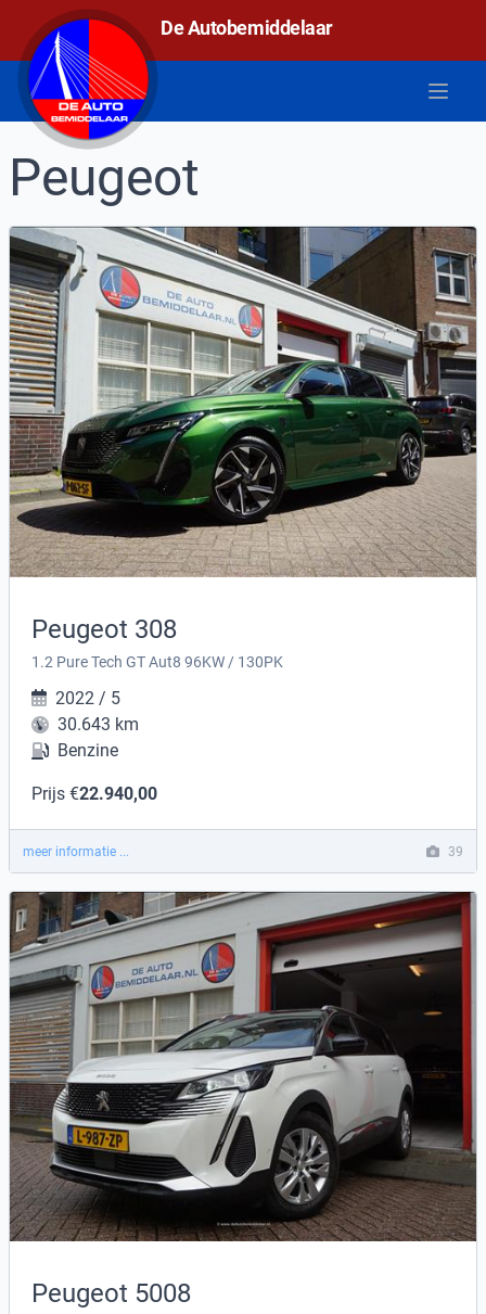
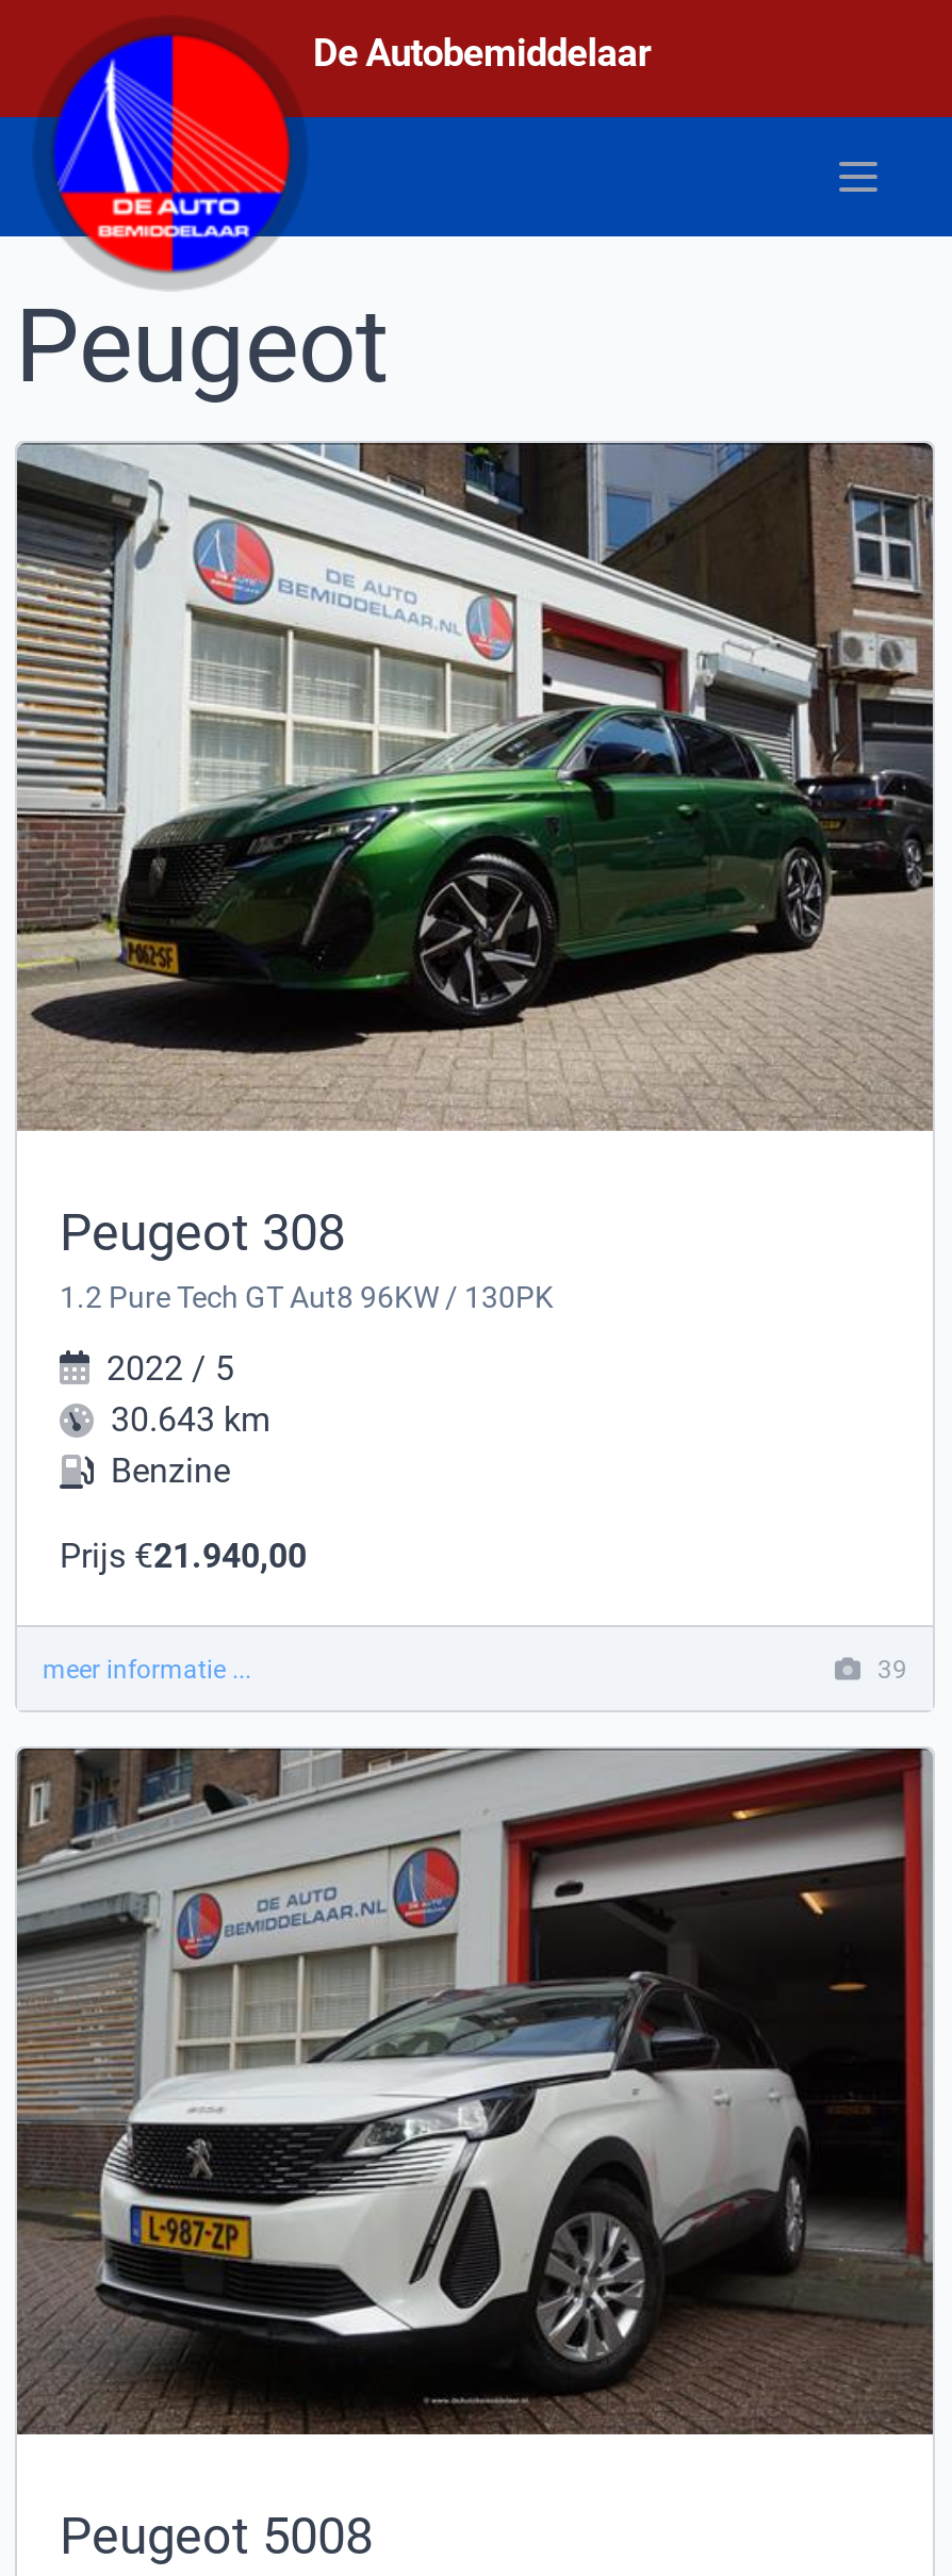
[31,783,157,803] Prijs €22.940,00 -> [60,1535,307,1575] Prijs €21.940,00

